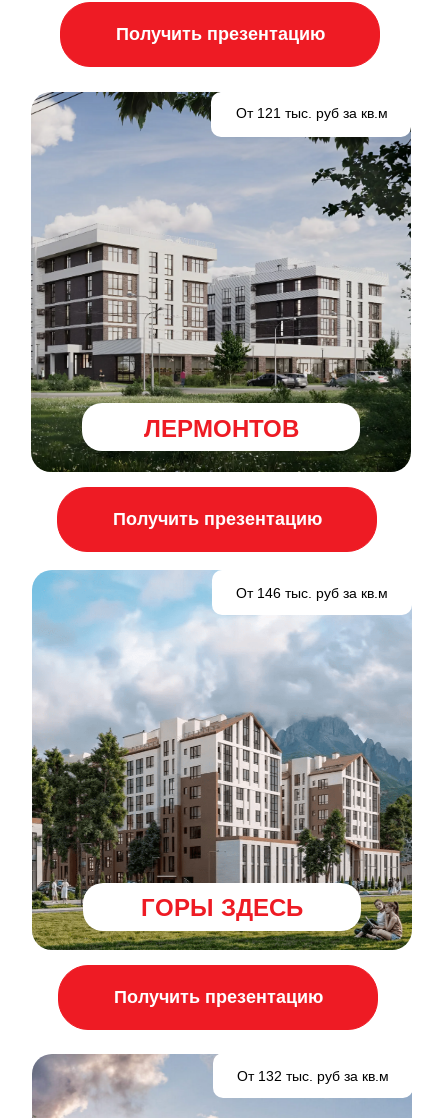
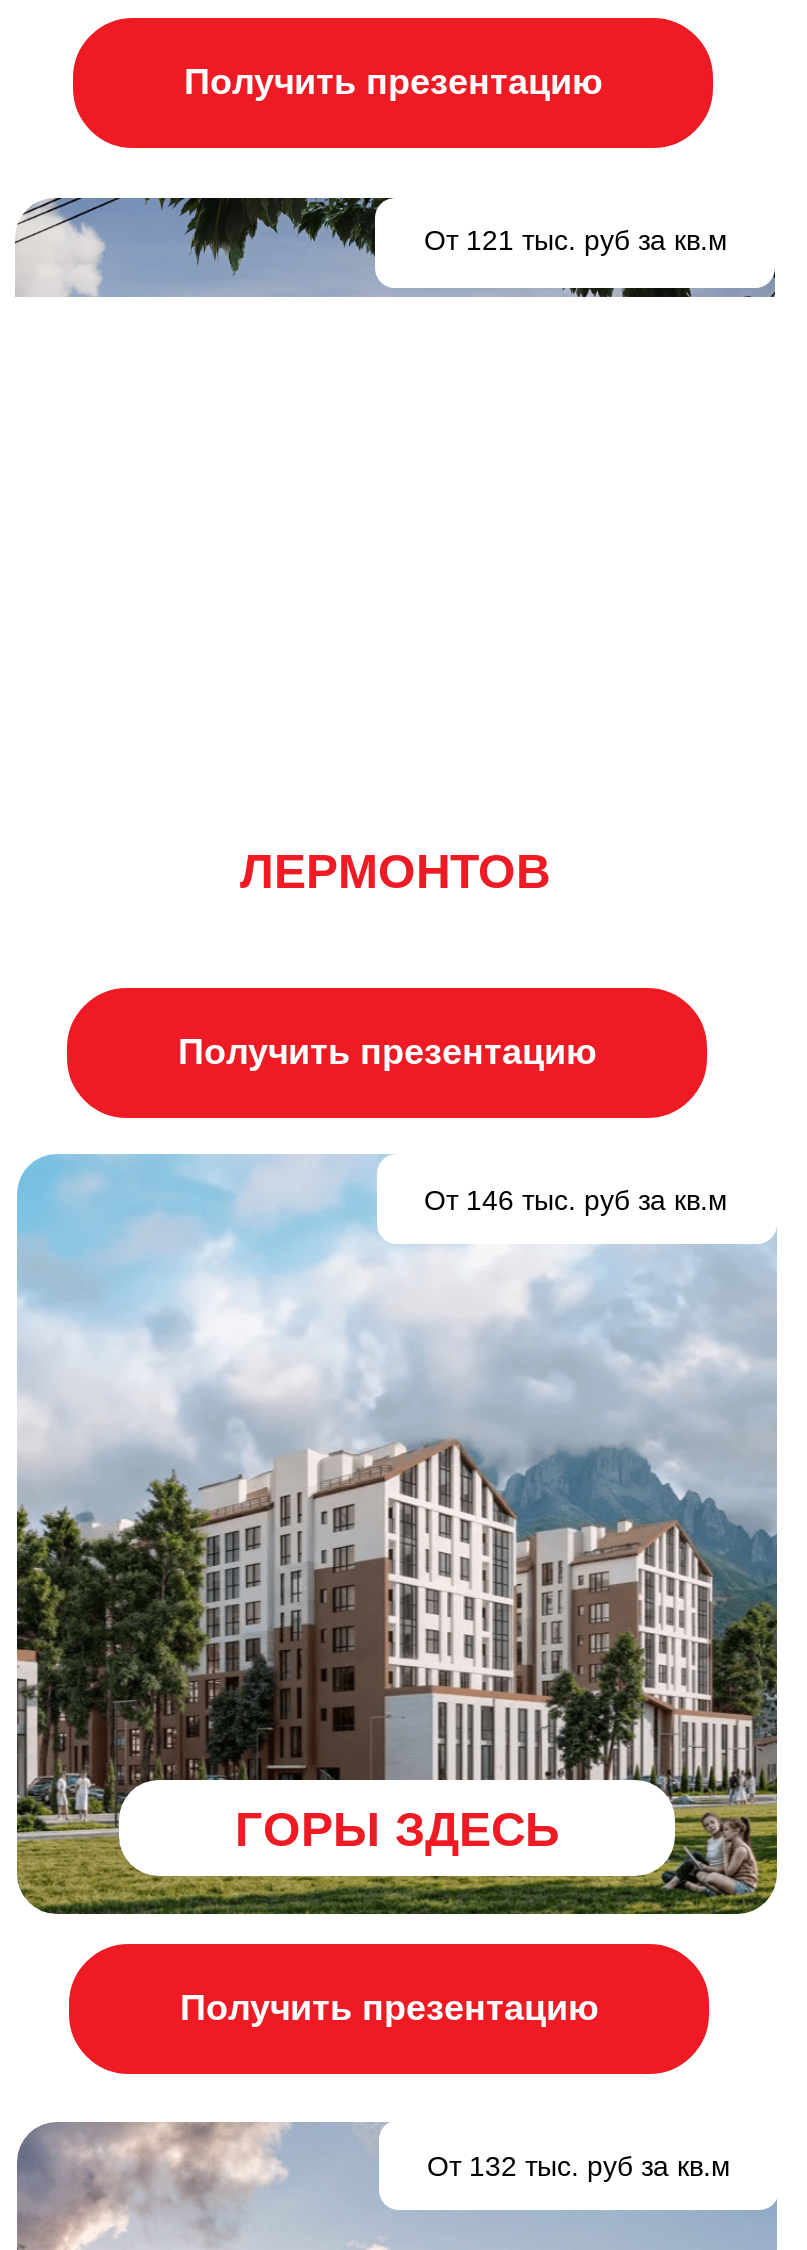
[30,140,412,473] [image] -> none

